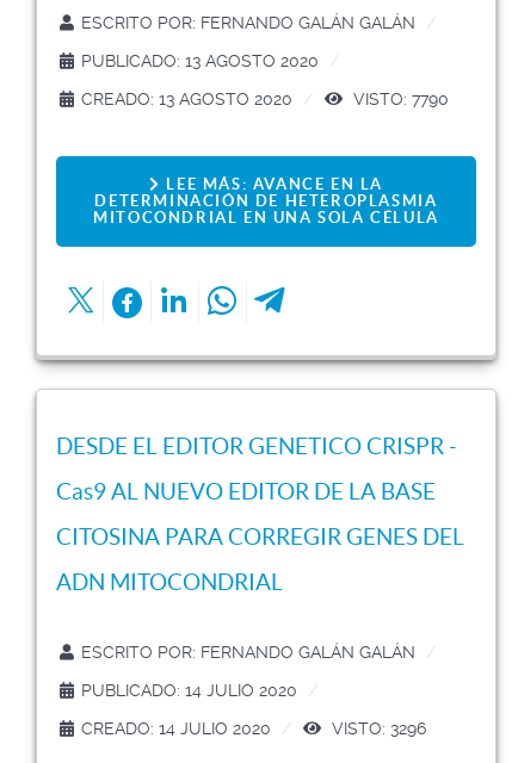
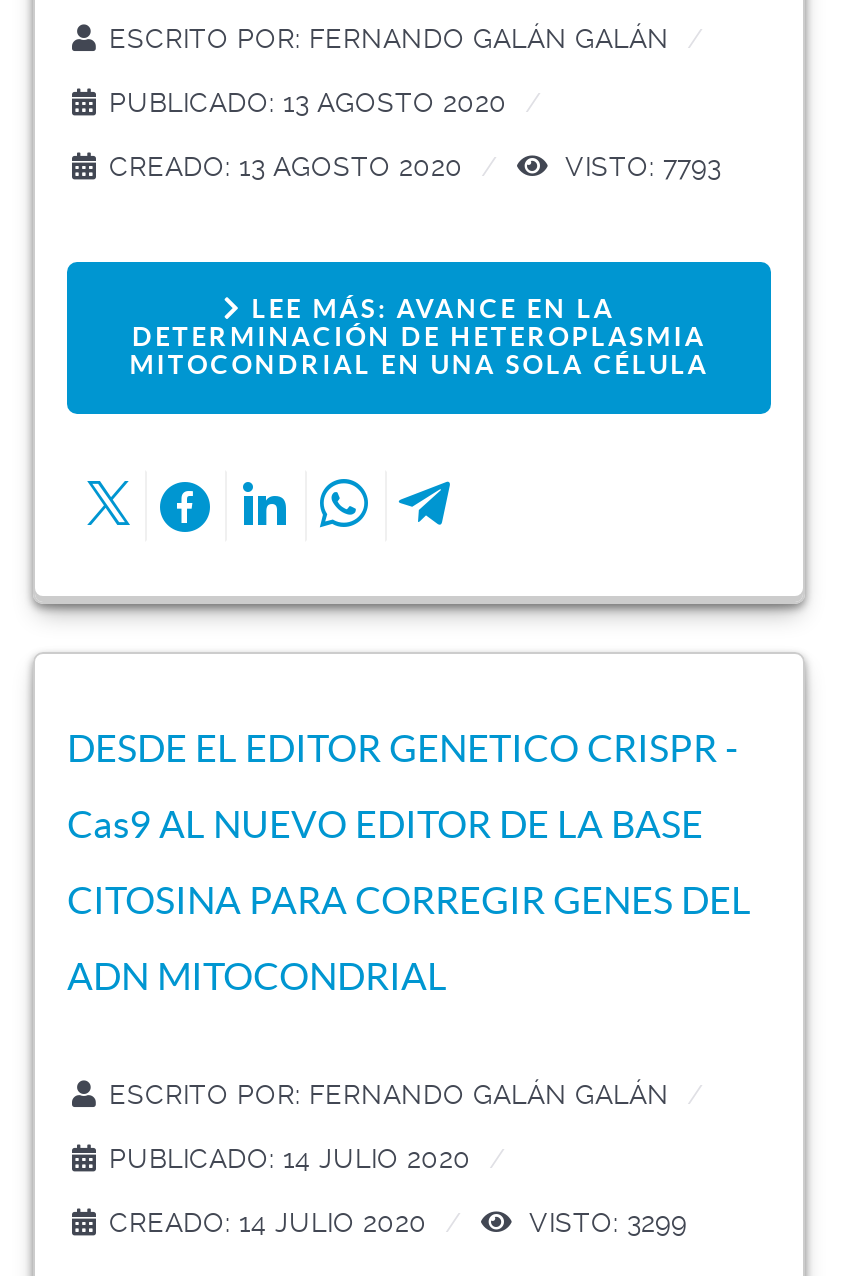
[349,89,449,108] VISTO: 7790 -> [557,150,721,182] VISTO: 7793
[327,719,426,738] VISTO: 3296 -> [521,1206,687,1238] VISTO: 3299

